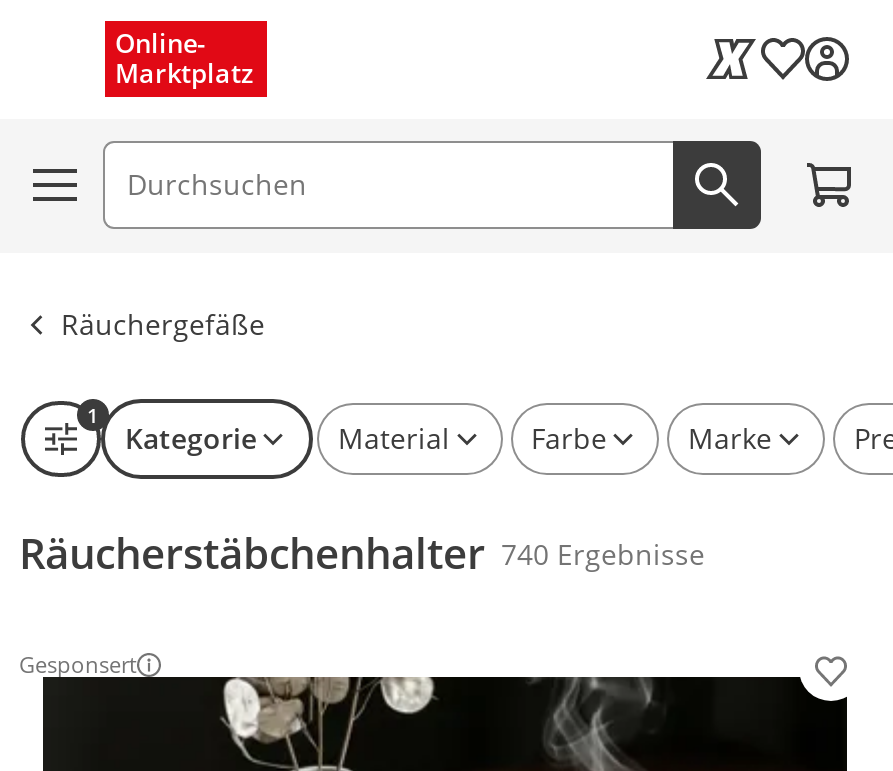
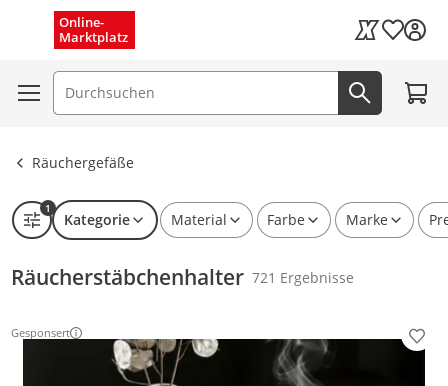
[19,525,705,581] Räucherstäbchenhalter 740 Ergebnisse -> [11,263,354,291] Räucherstäbchenhalter 721 Ergebnisse

